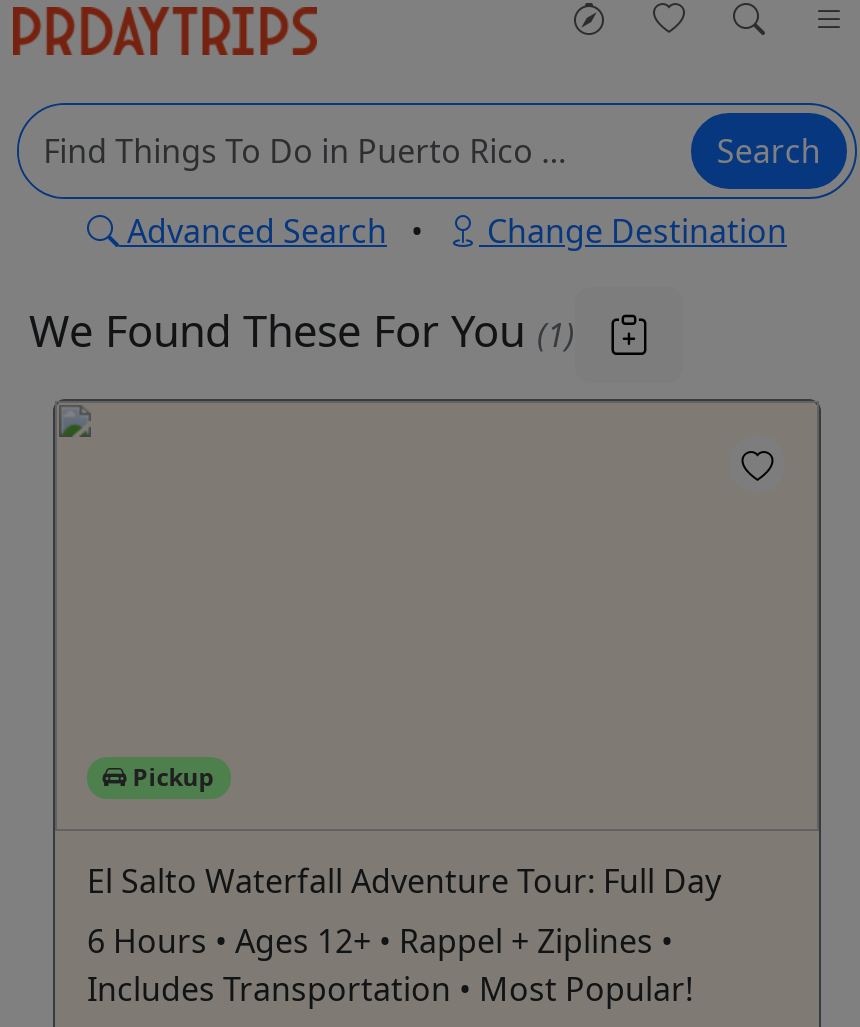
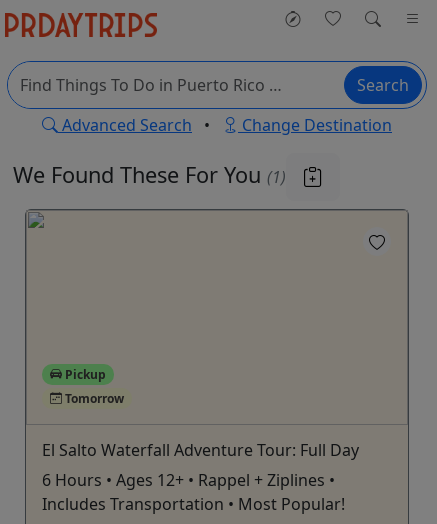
moved [127,760,215,794] -> [62,365,106,382]: Pickup
none -> [62,390,124,407] Tomorrow

